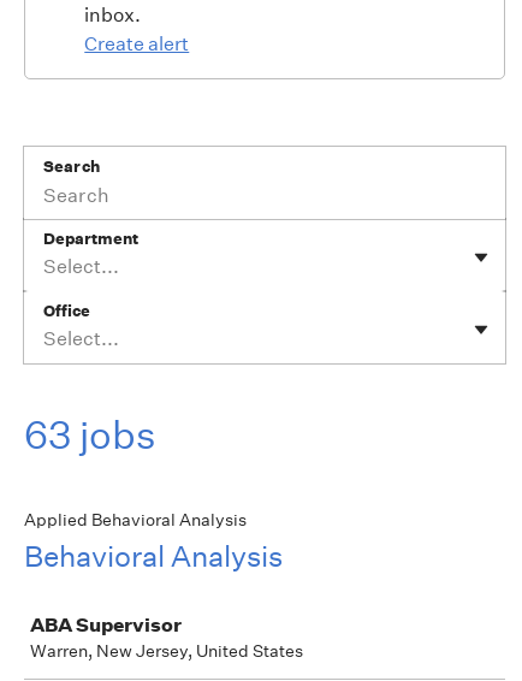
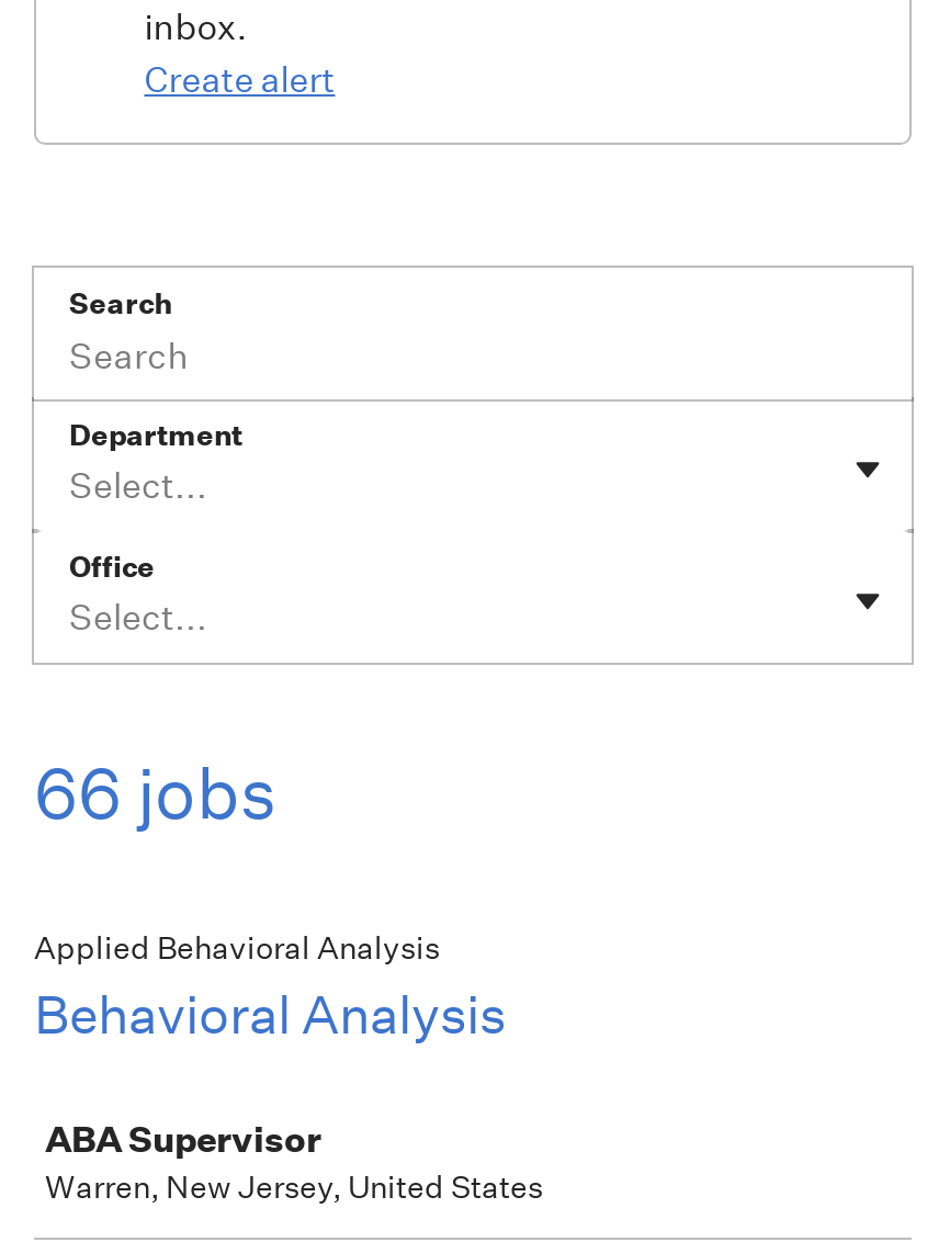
[24,411,156,458] 63 jobs -> [34,750,278,836] 66 jobs

